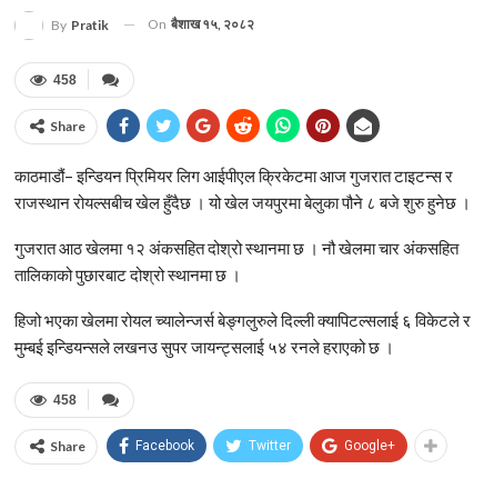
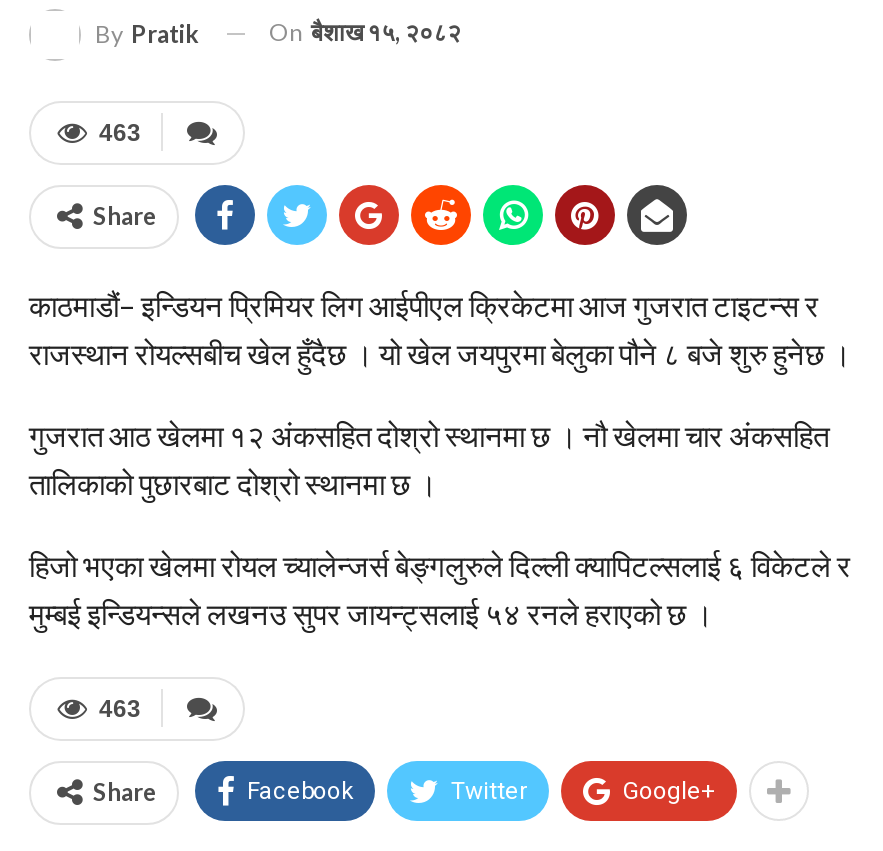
[53,72,77,87] 458 -> [99,118,141,146] 463
[53,392,77,407] 458 -> [99,694,141,722] 463

